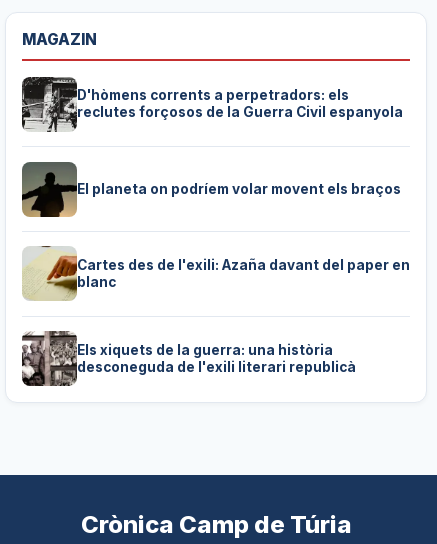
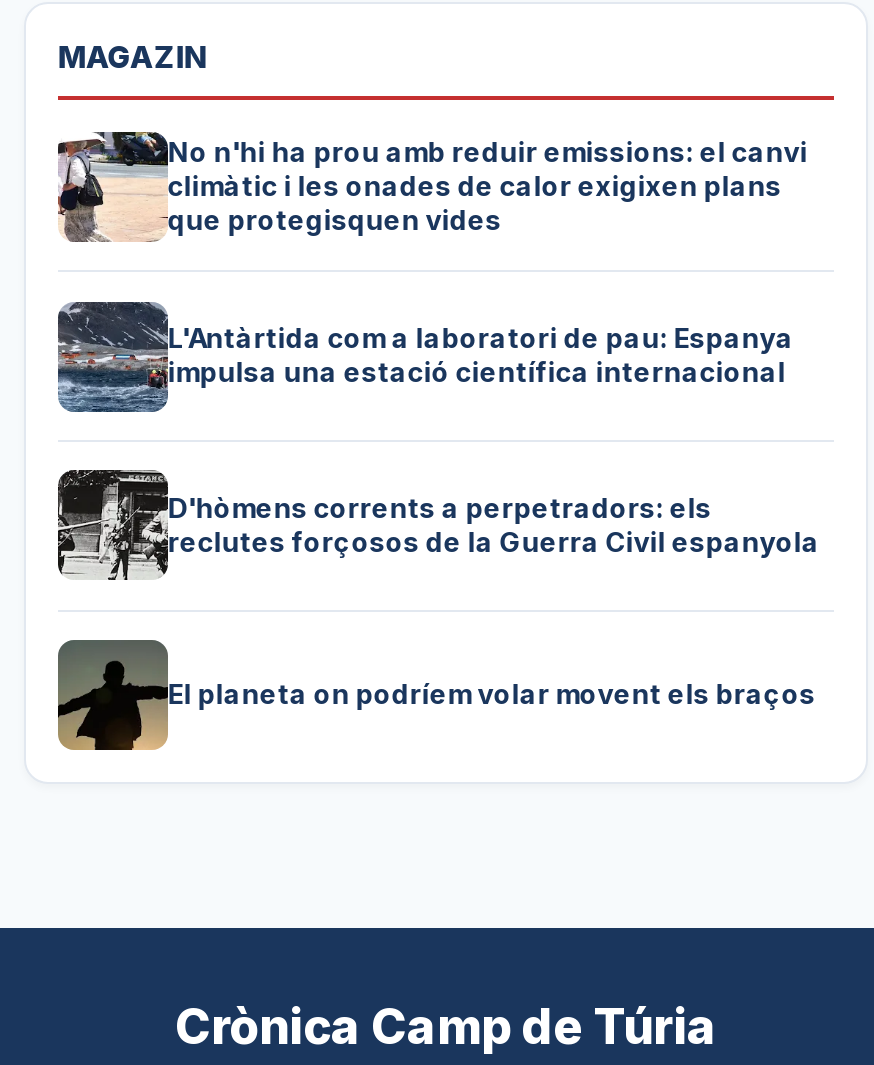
none -> [58,130,808,242] [image] | No n'hi ha prou amb reduir emissions: el canvi | climàtic i les onades de calor exigixen plans | que protegisquen vides
none -> [58,302,794,412] [image] | L'Antàrtida com a laboratori de pau: Espanya | impulsa una estació científica internacional
moved [20,75,403,196] -> [54,468,820,710]: [image] | D'hòmens corrents a perpetradors: els | reclutes forçosos de la Guerra Civil espanyola | El planeta on podríem volar movent els braços
[22,246,410,300] [image] | Cartes des de l'exili: Azaña davant del paper en | blanc -> none
[21,331,356,387] [image] | Els xiquets de la guerra: una història | desconeguda de l'exili literari republicà -> none

